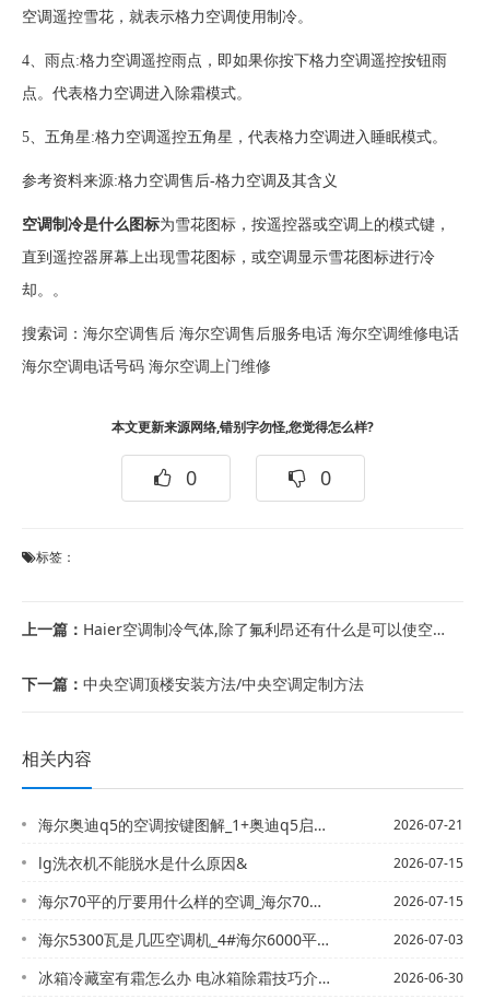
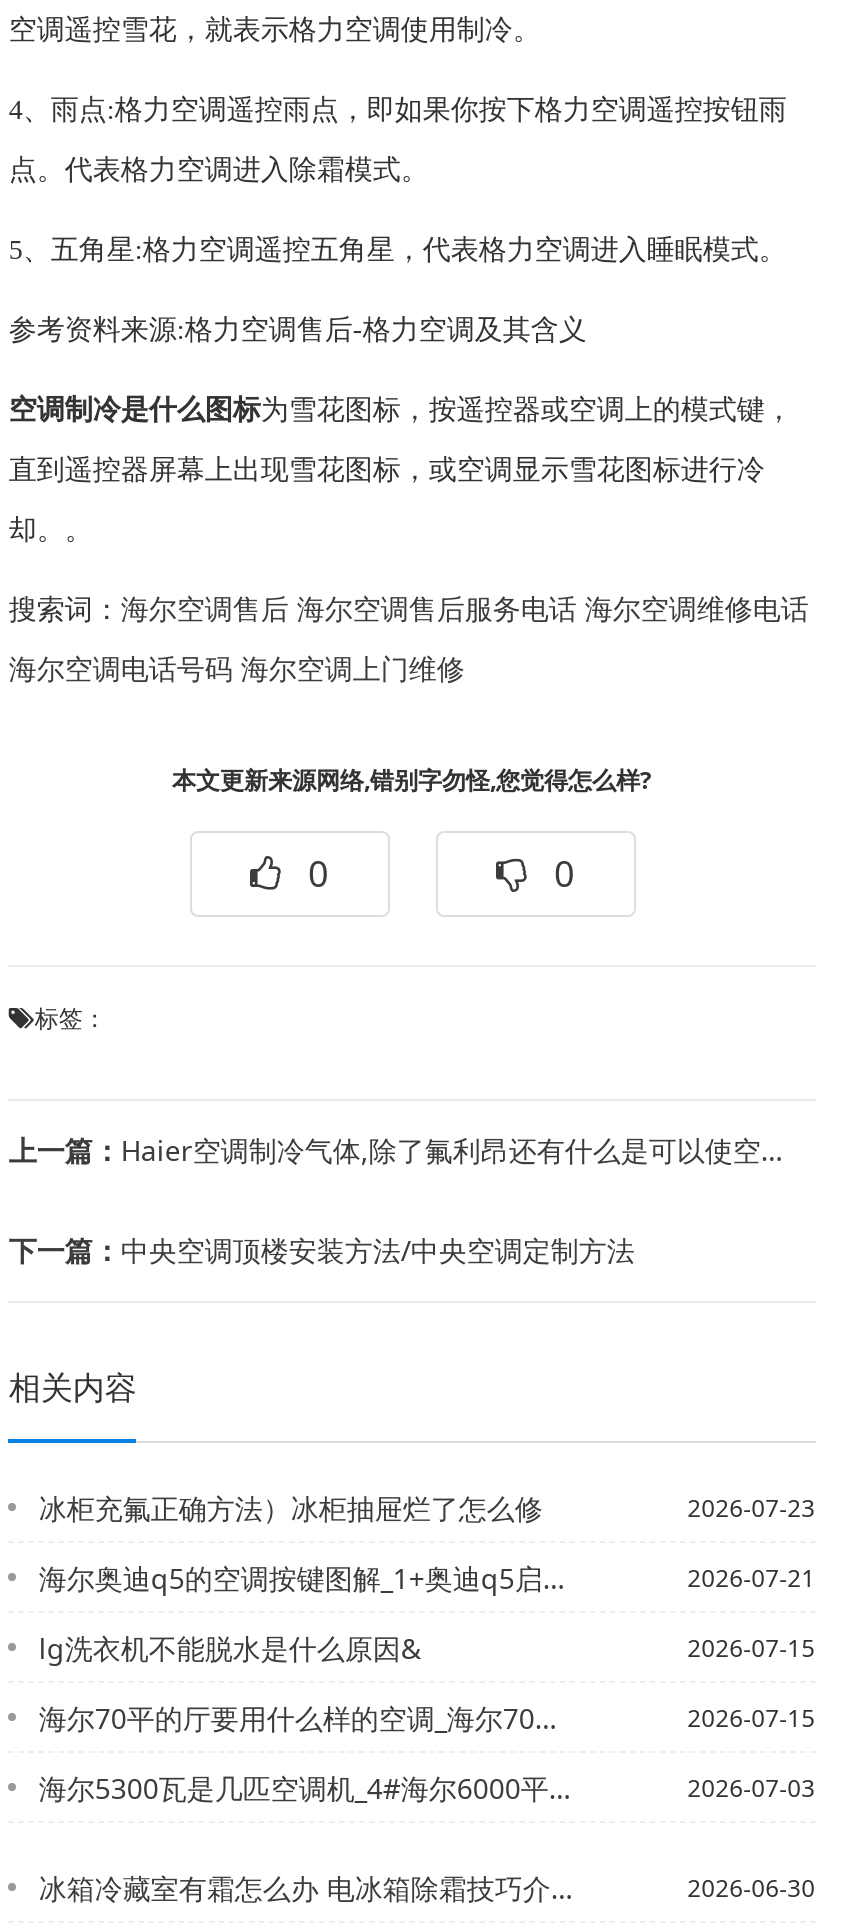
none -> [39,1489,815,1527] 冰柜充氟正确方法）冰柜抽屉烂了怎么修 | 2026-07-23

